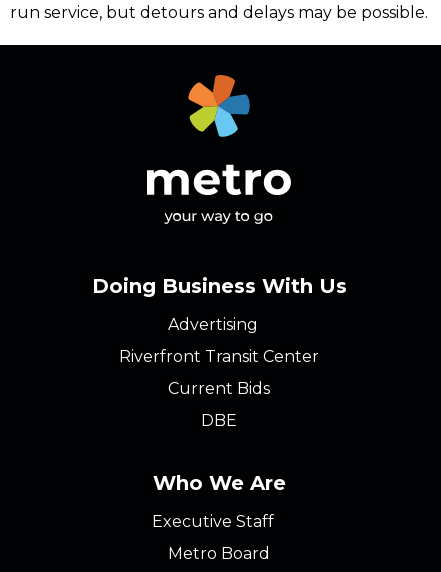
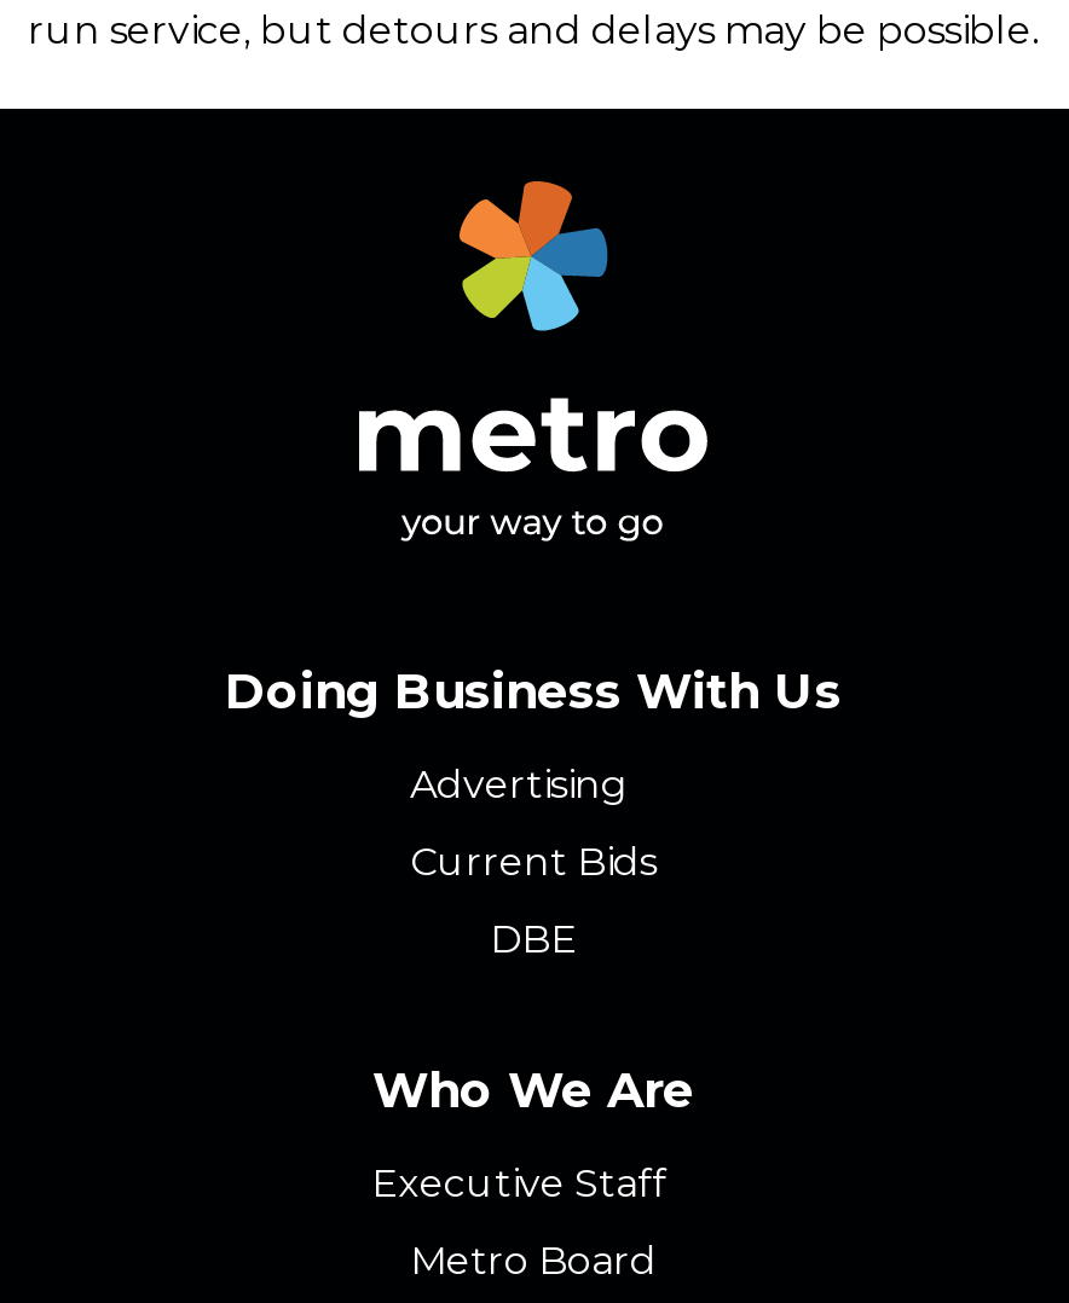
[119,347,319,366] Riverfront Transit Center -> none

